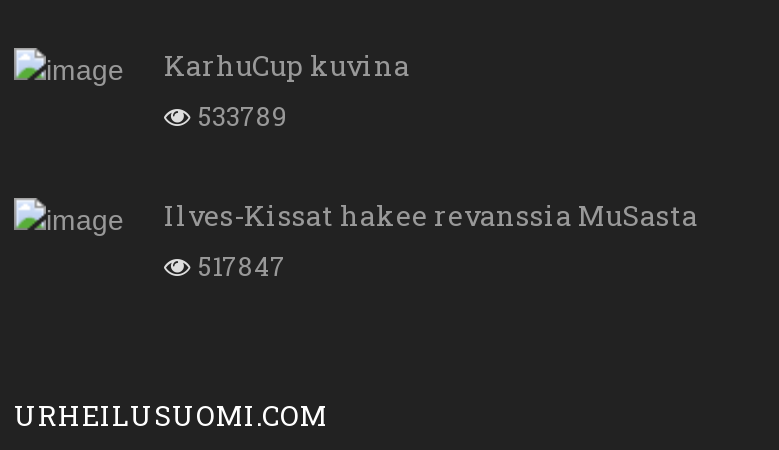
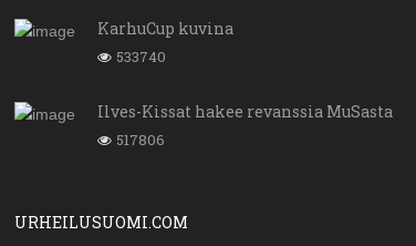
[198,99,288,135] 533789 -> [116,47,166,67] 533740
[198,249,286,285] 517847 -> [116,130,165,150] 517806

